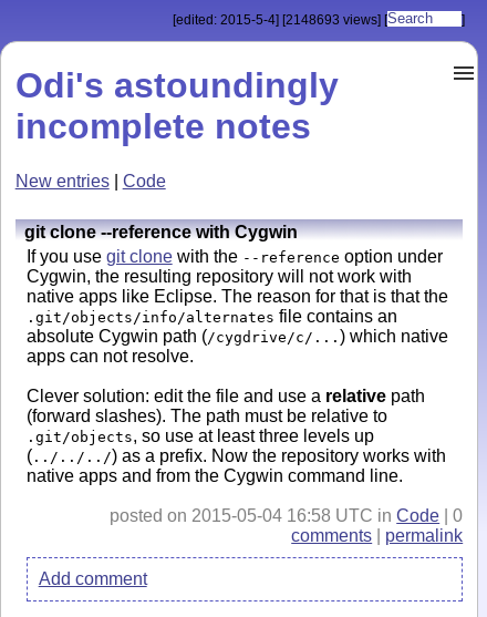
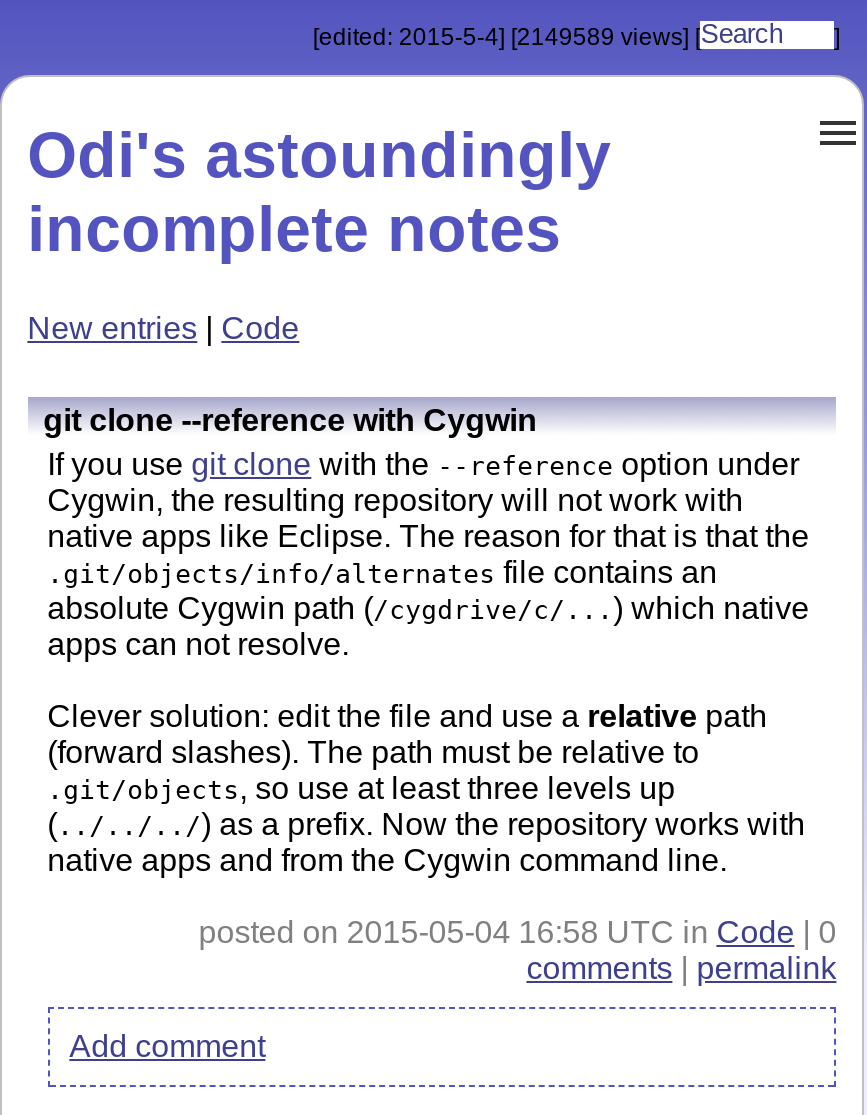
[173,12,388,28] [edited: 2015-5-4] [2148693 views] [ -> [313,23,701,51] [edited: 2015-5-4] [2149589 views] [

